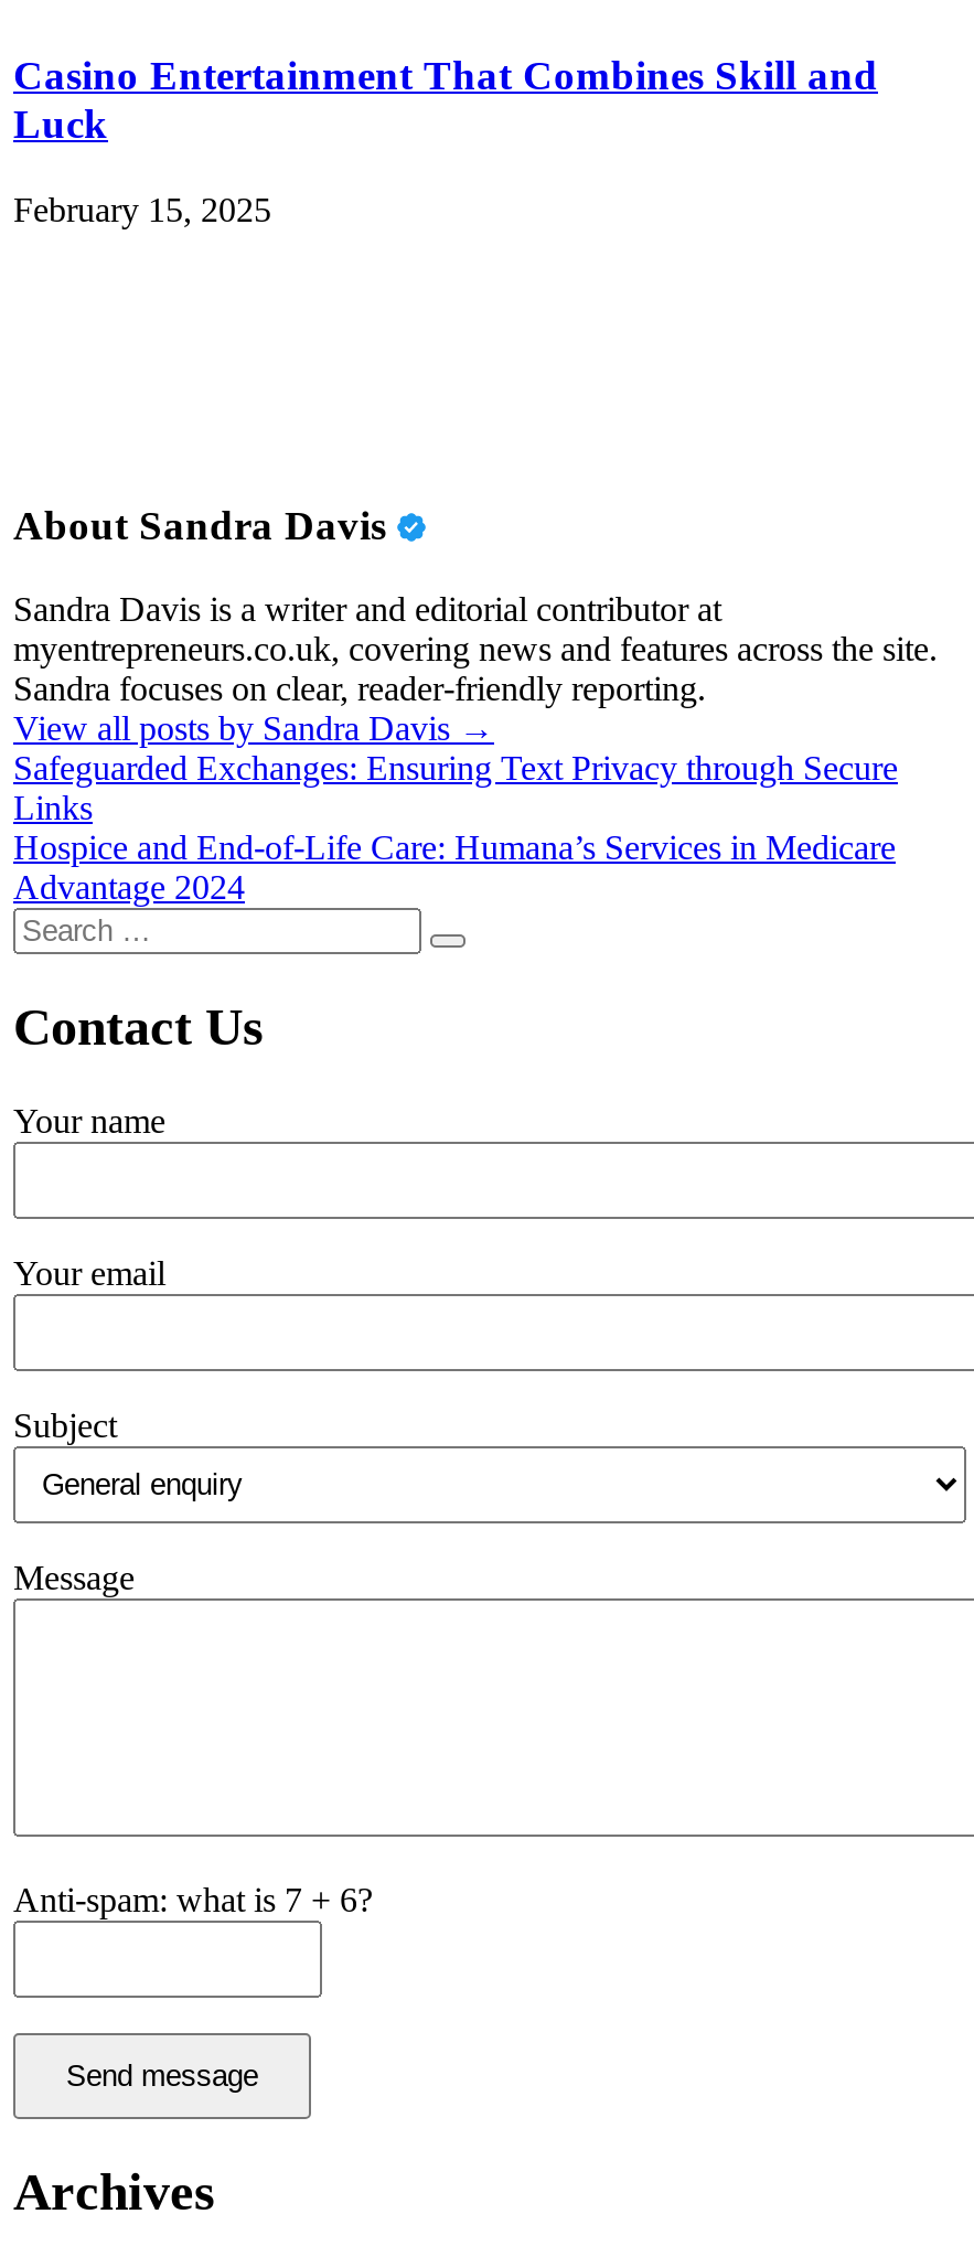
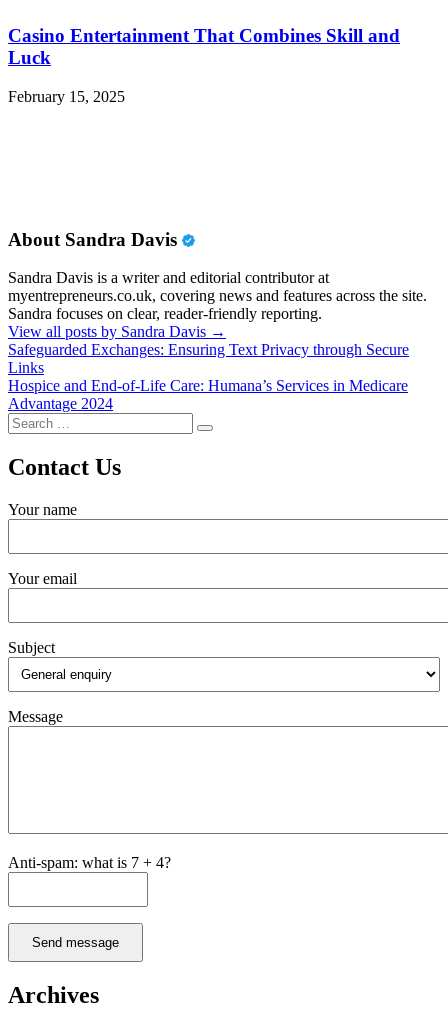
[13,1881,373,1919] Anti-spam: what is 7 + 6? -> [8,854,171,871] Anti-spam: what is 7 + 4?

